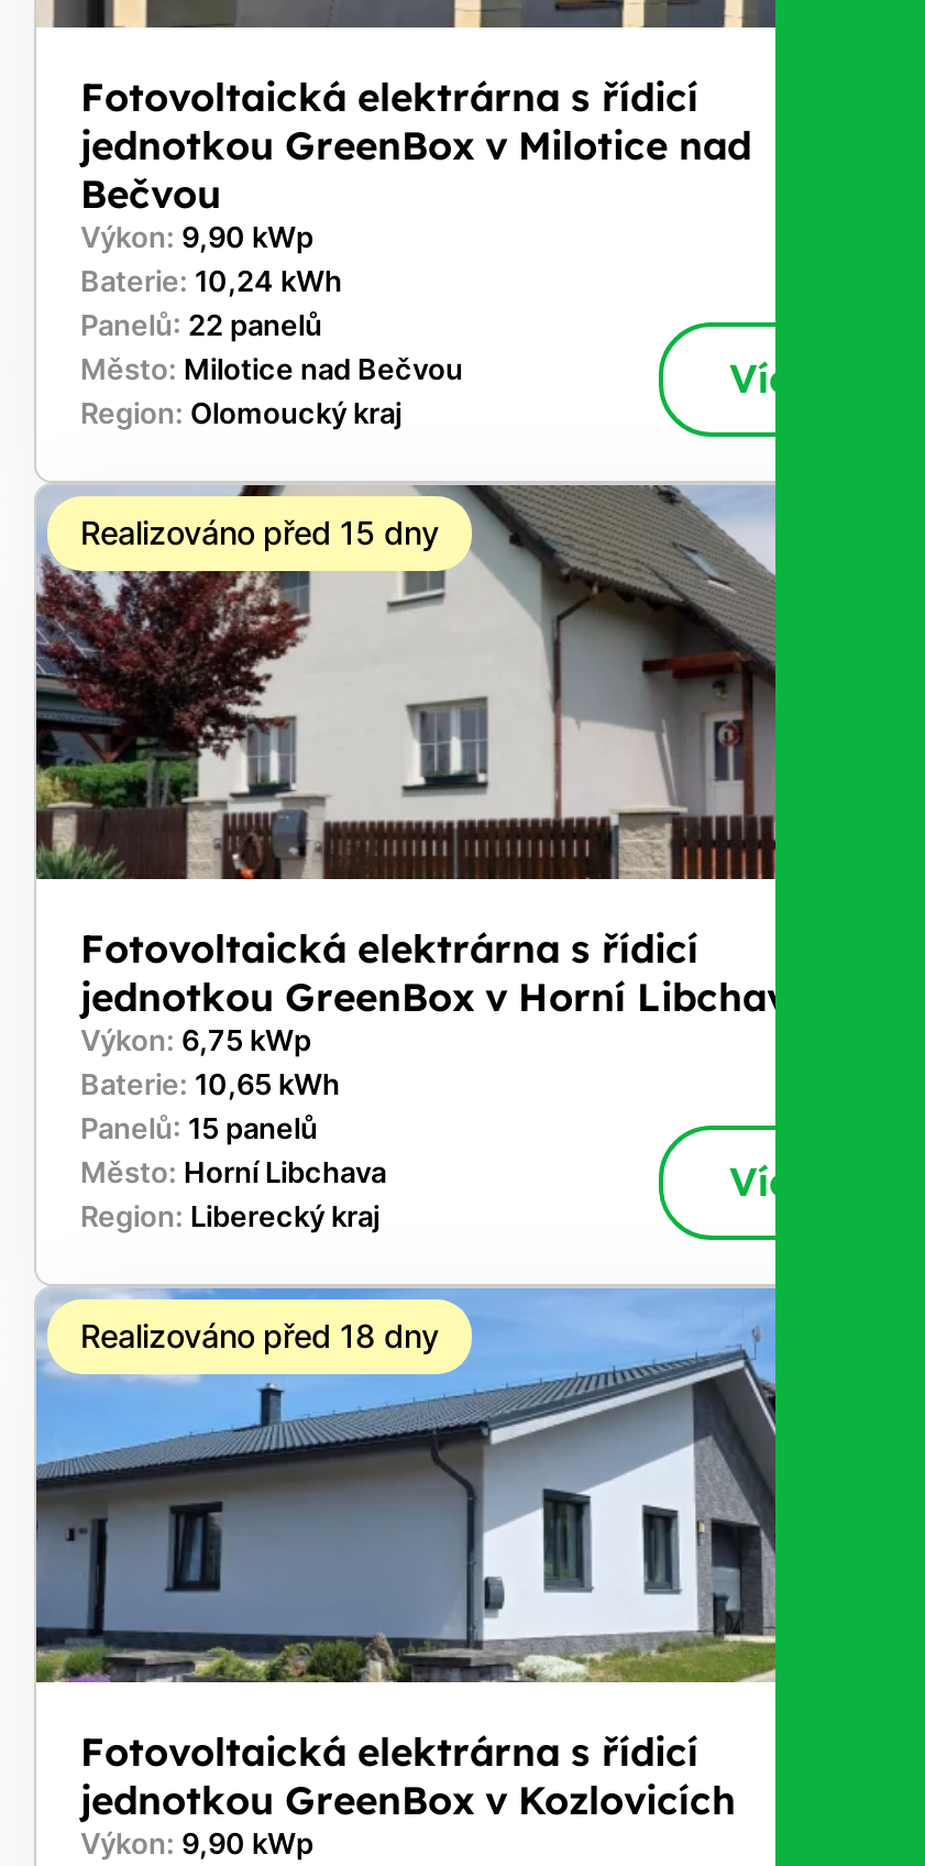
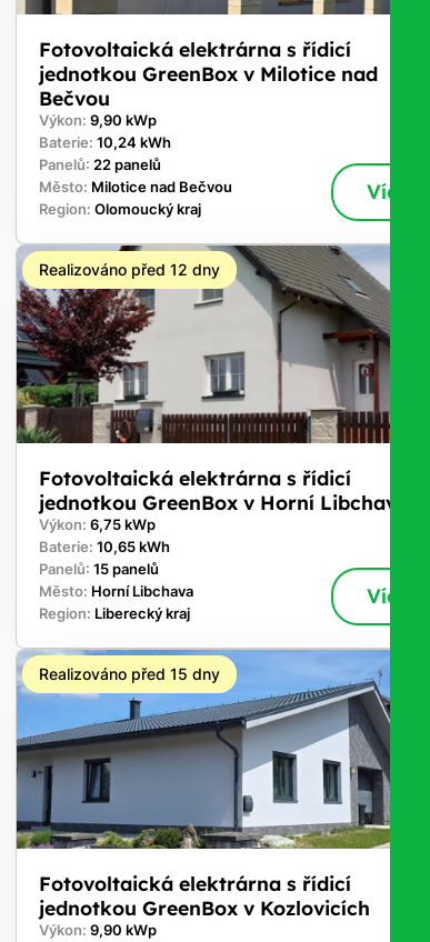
none -> [39,260,220,279] Realizováno před 12 dny
moved [80,514,439,552] -> [39,665,220,684]: Realizováno před 15 dny
[80,1317,439,1354] Realizováno před 18 dny -> none

